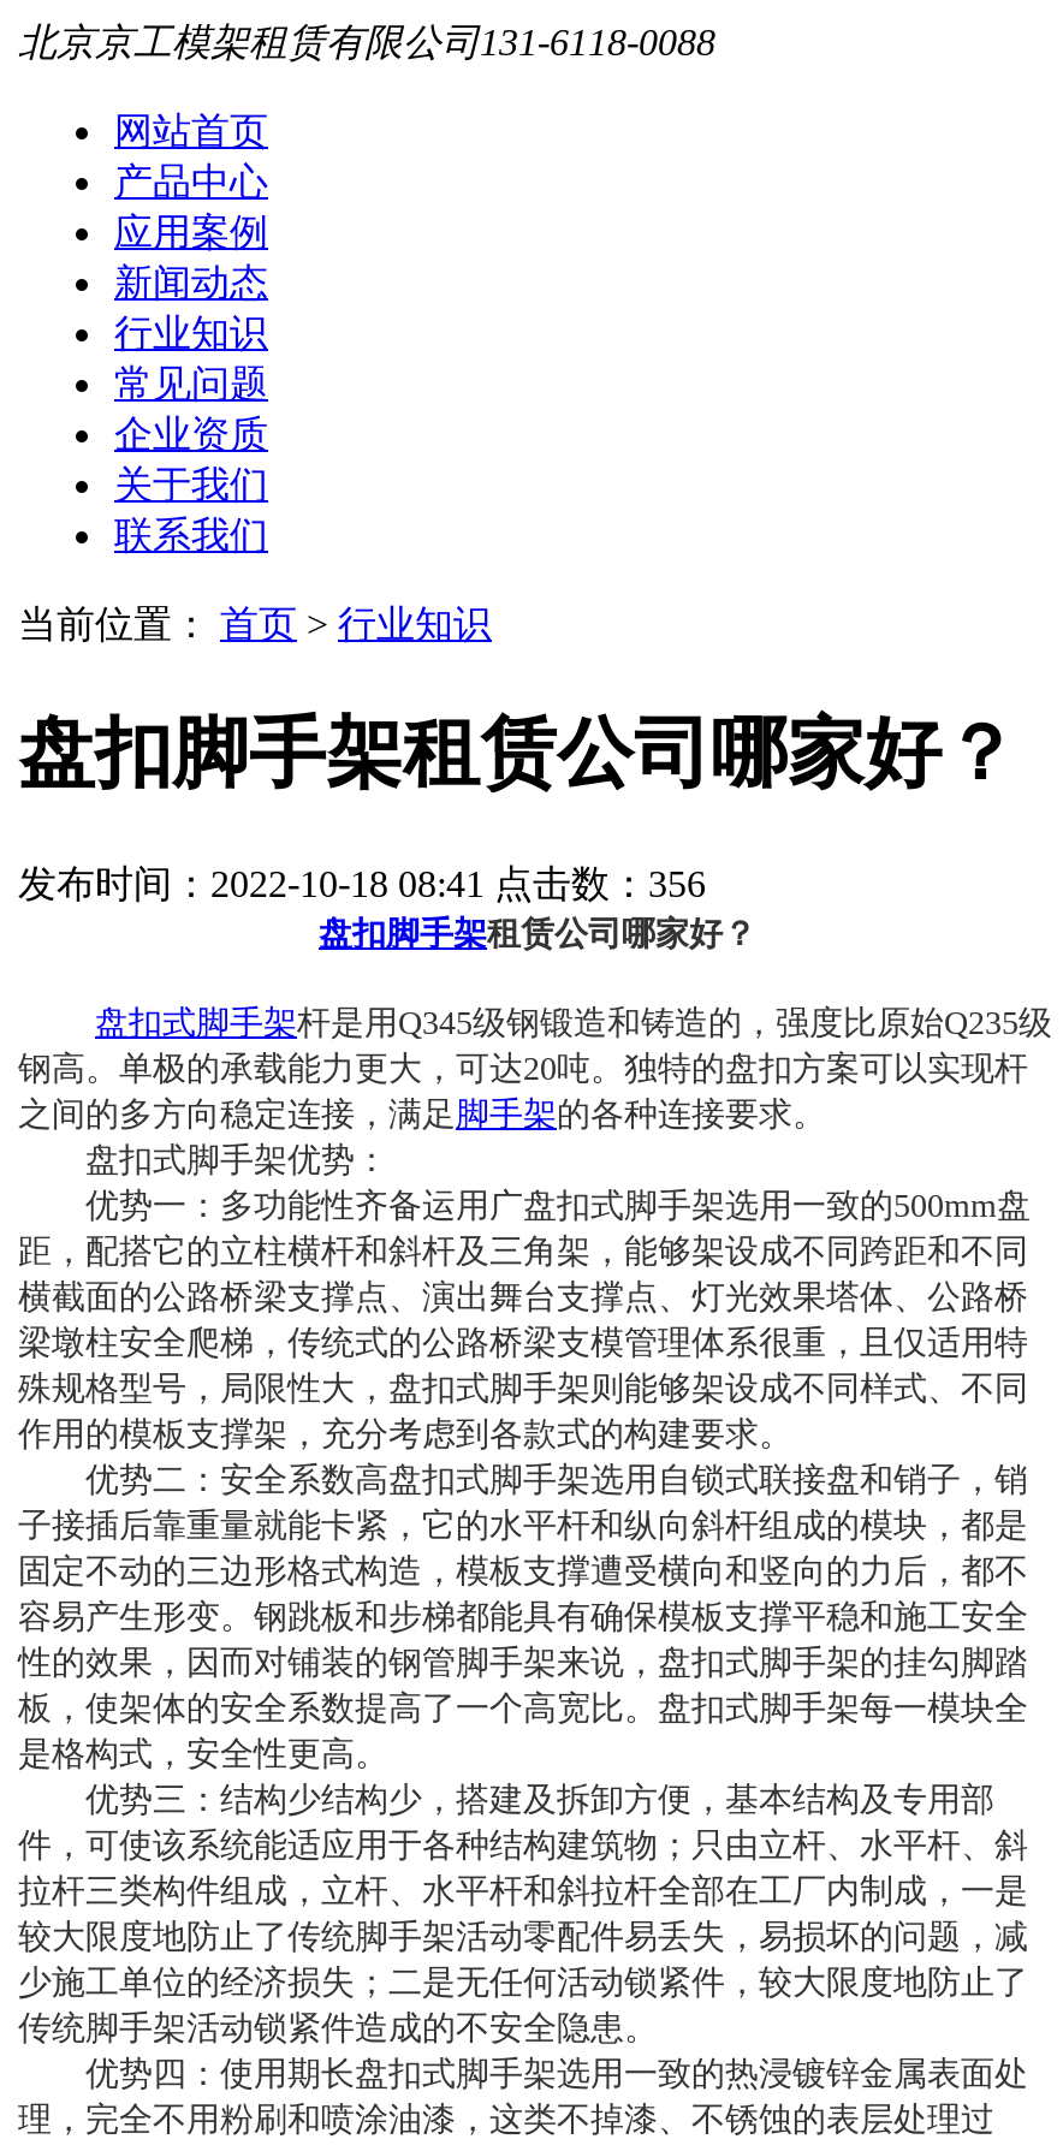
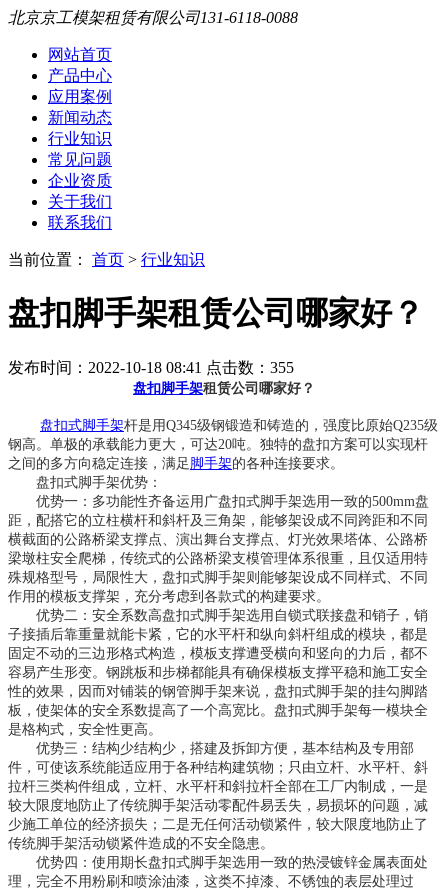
[18,863,706,904] 发布时间：2022-10-18 08:41 点击数：356 -> [8,359,294,376] 发布时间：2022-10-18 08:41 点击数：355

